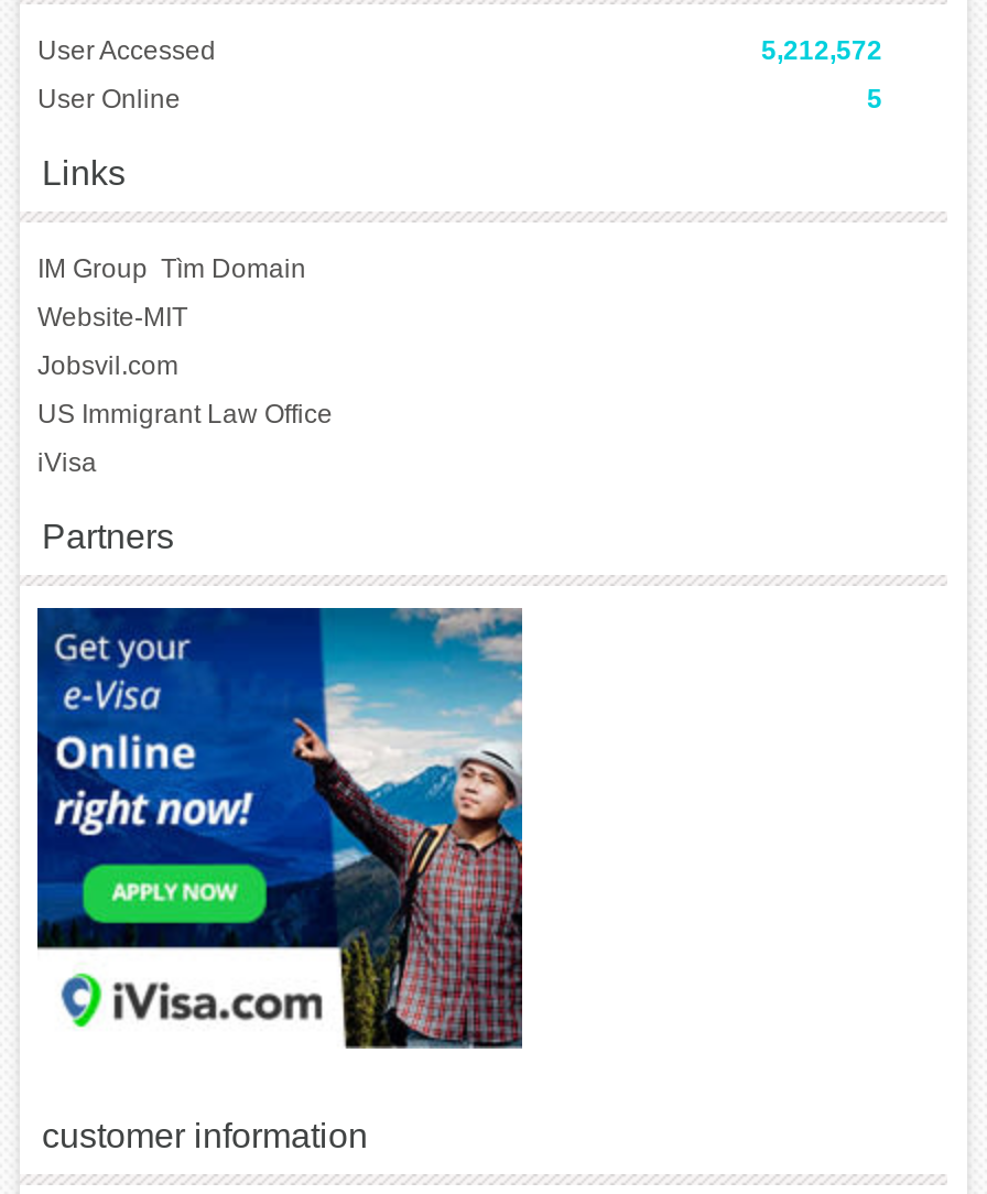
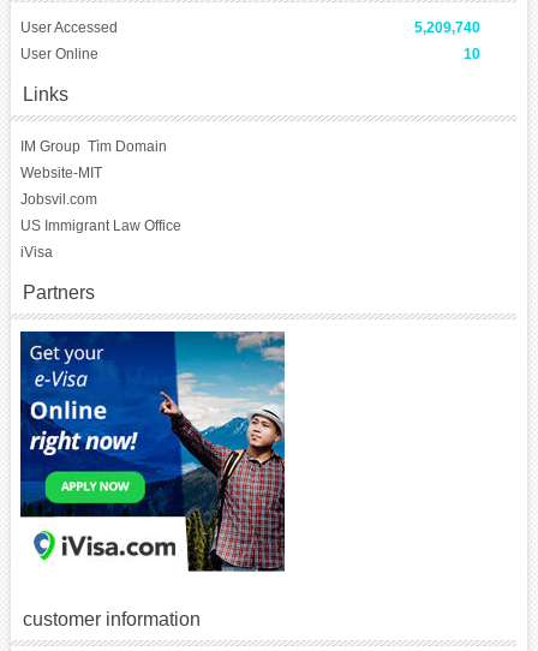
[761,35,882,66] 5,212,572 -> [415,19,481,36] 5,209,740
[867,84,882,115] 5 -> [464,46,481,62] 10

